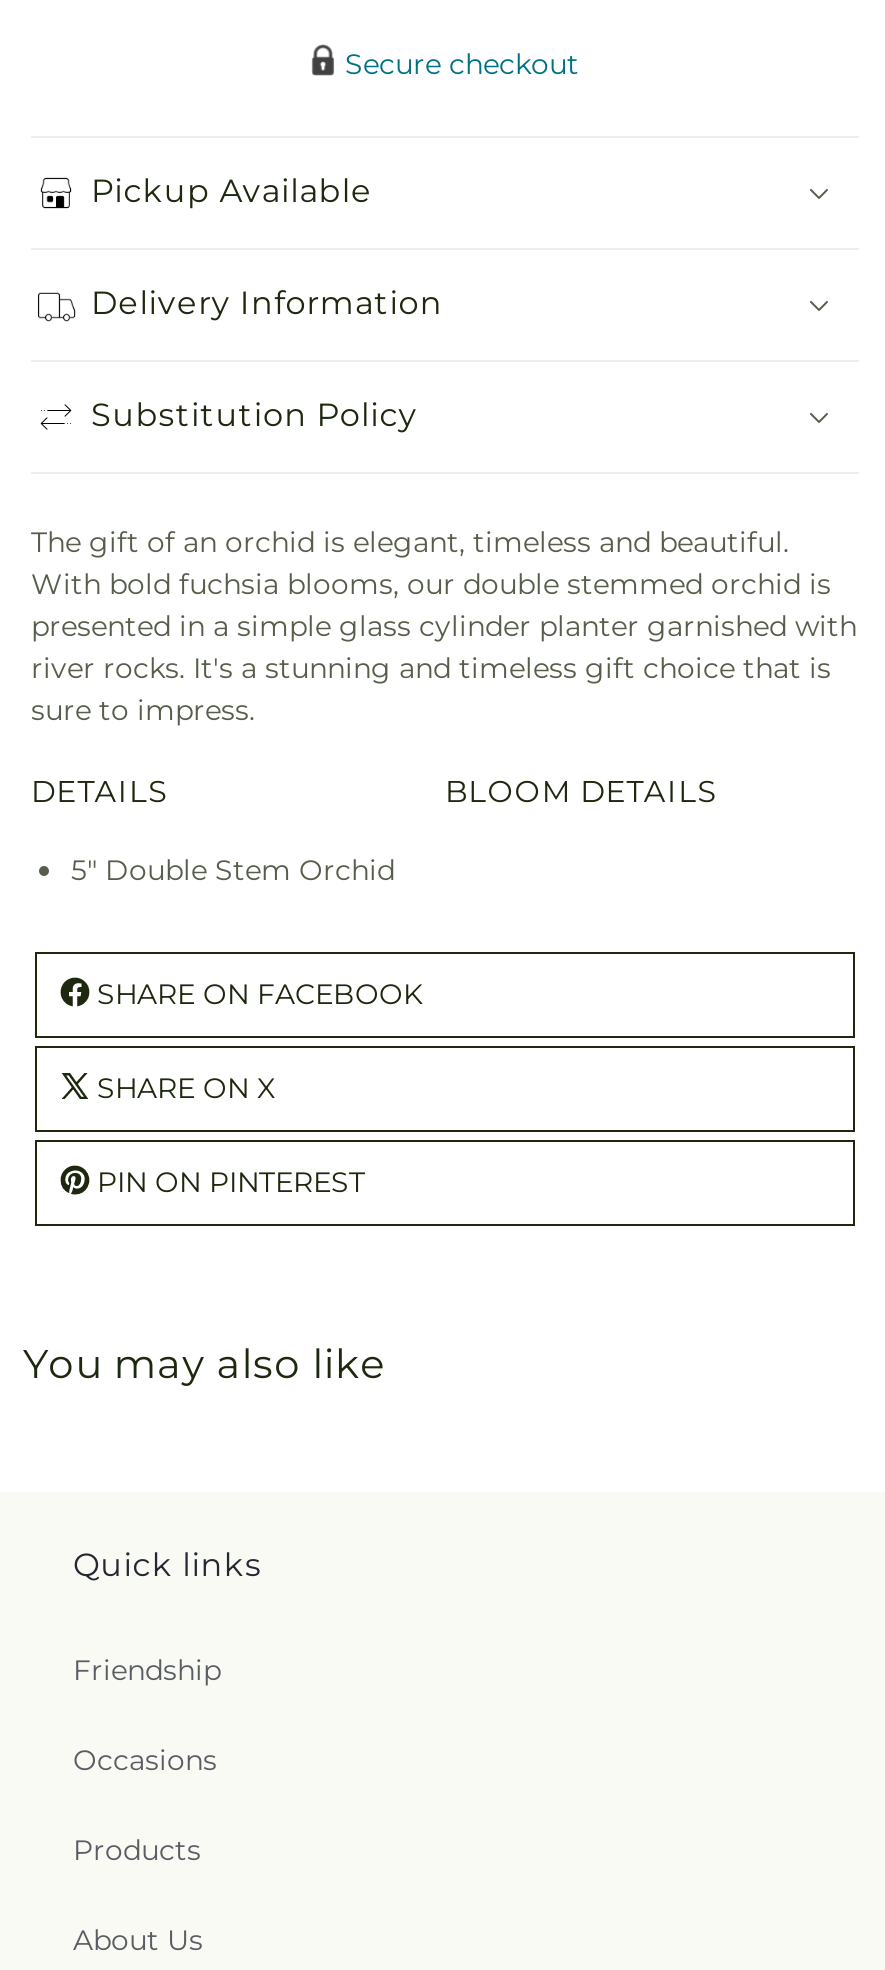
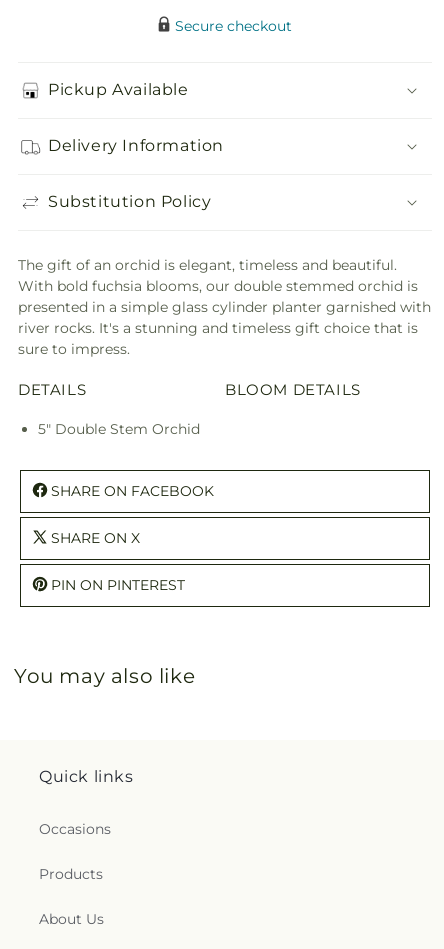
[73,1652,221,1688] Friendship -> none

